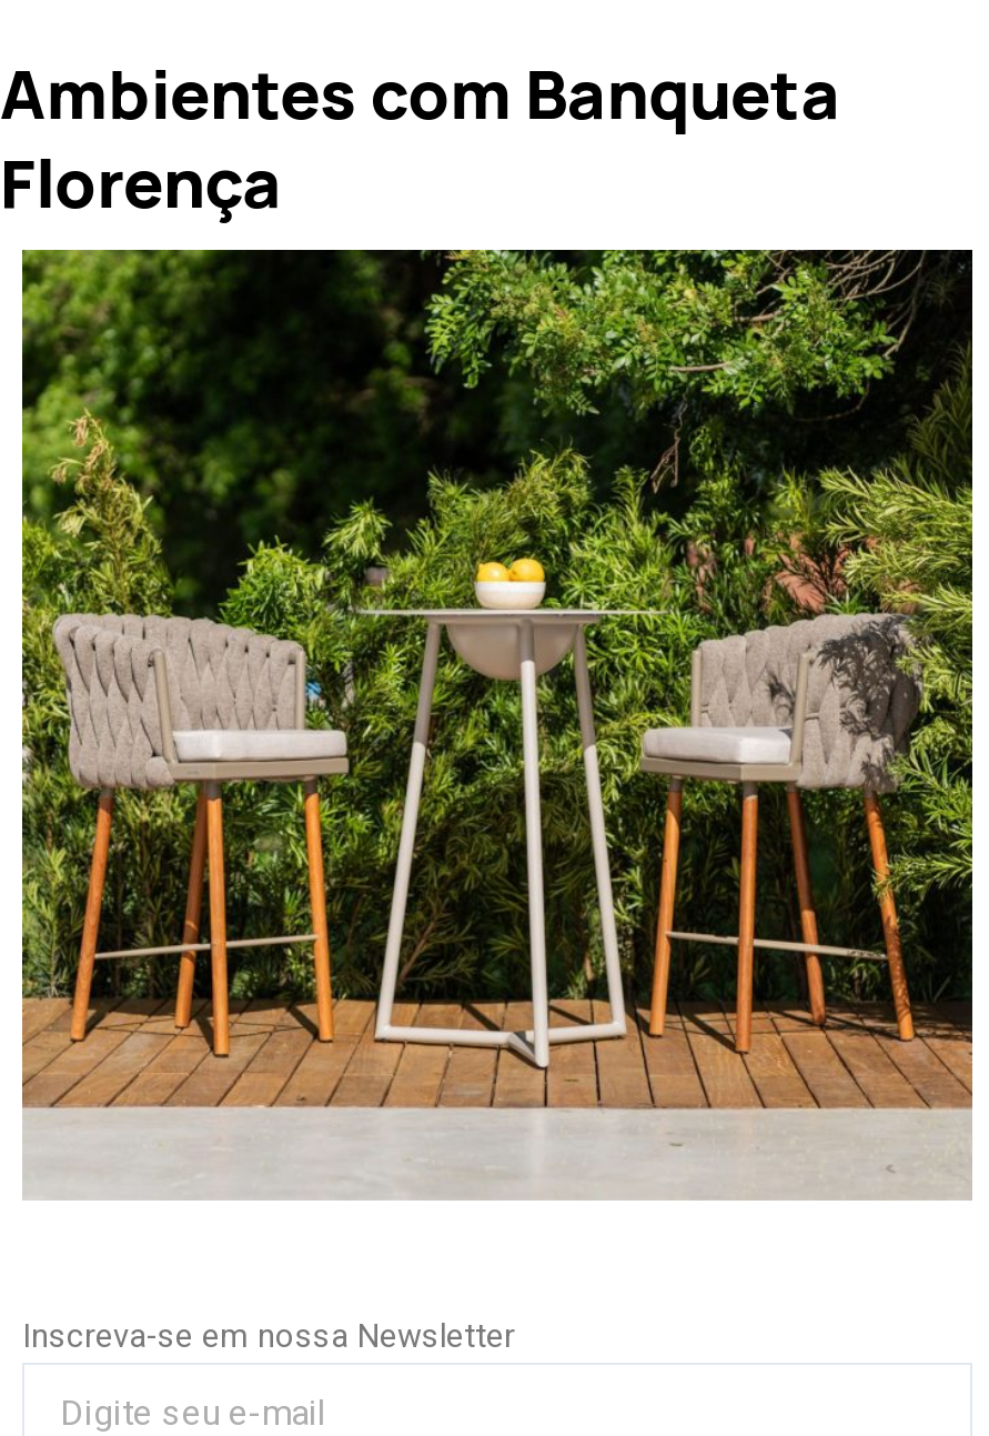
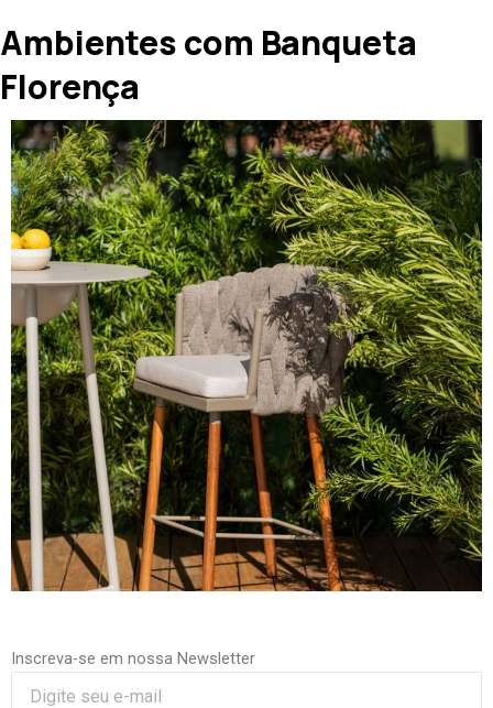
[20,248,975,1201] [image] -> [10,119,483,592] [image]

